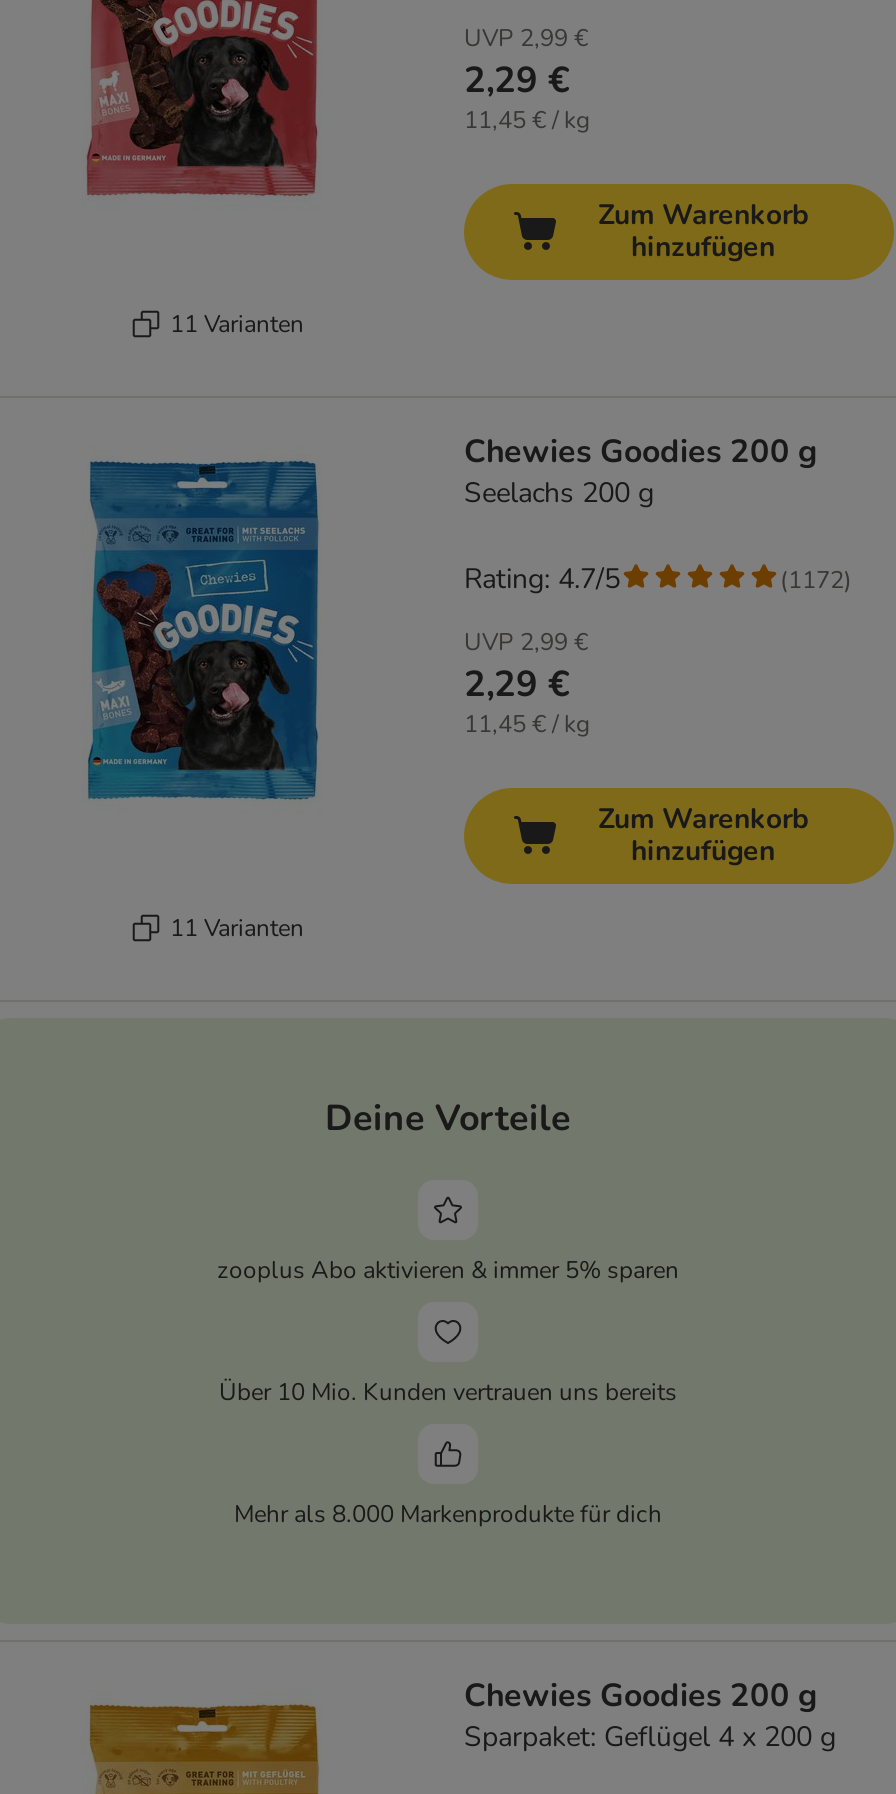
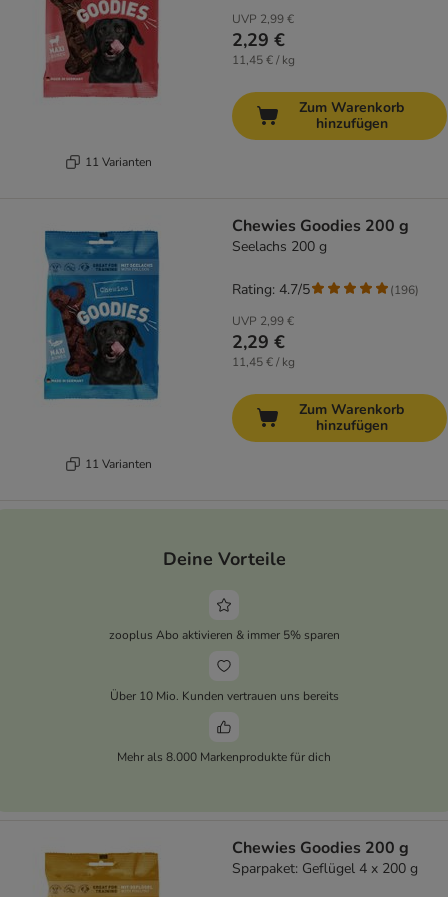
[780,563,852,595] (1172) -> [390,282,419,298] (196)

